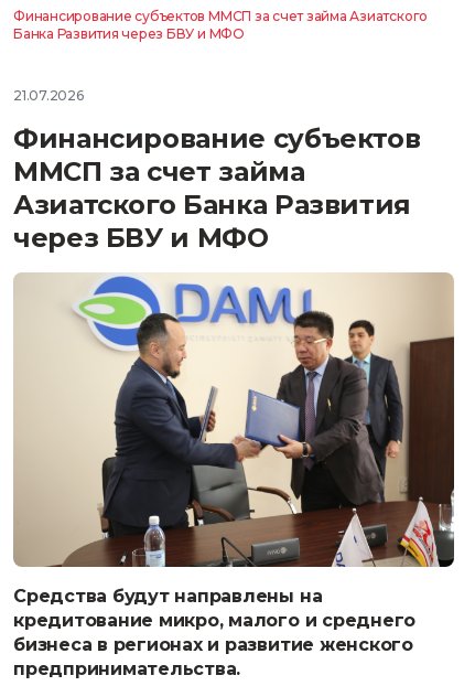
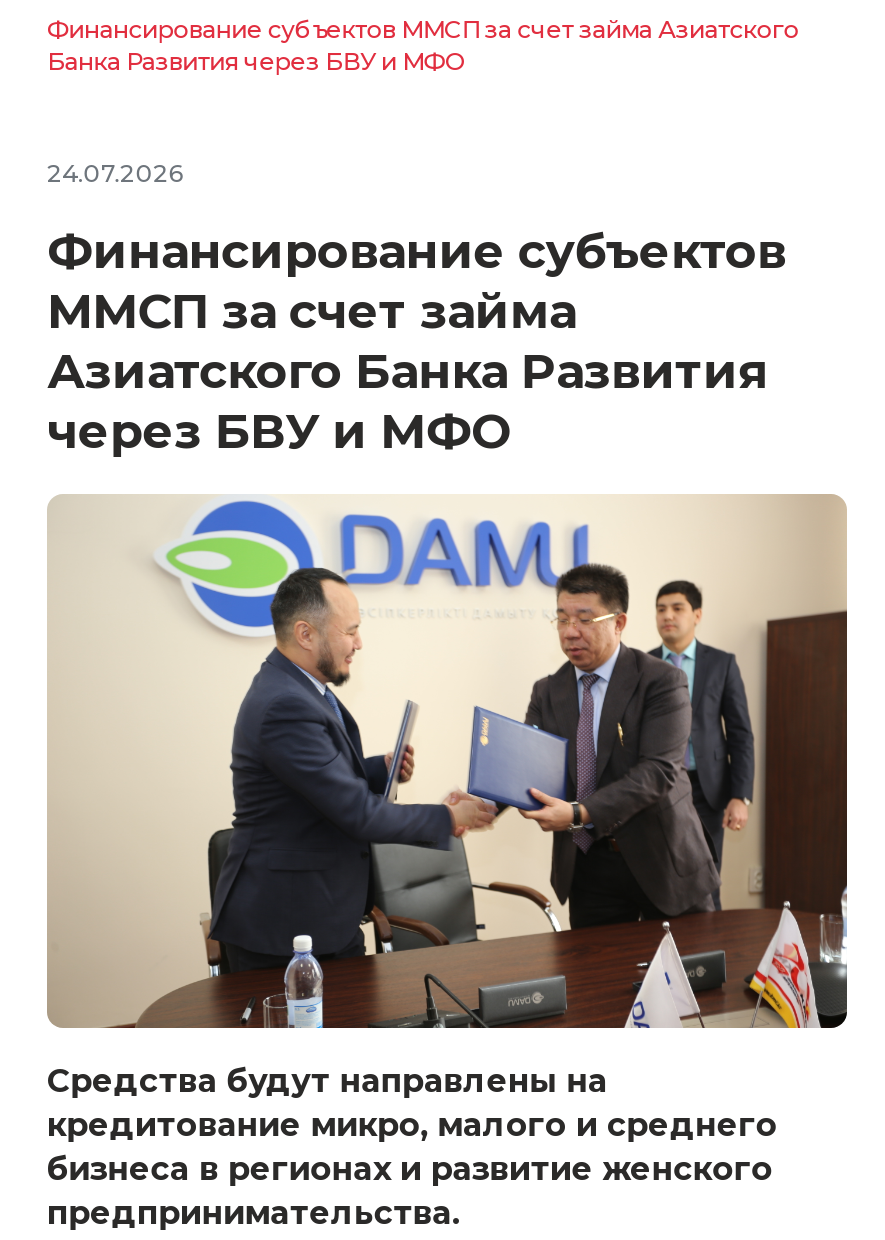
[13,87,83,104] 21.07.2026 -> [47,158,182,188] 24.07.2026

